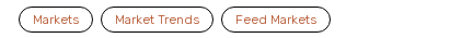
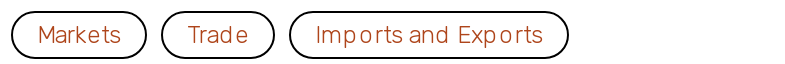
[115,12,316,27] Market Trends | Feed Markets -> [187,21,543,49] Trade | Imports and Exports

